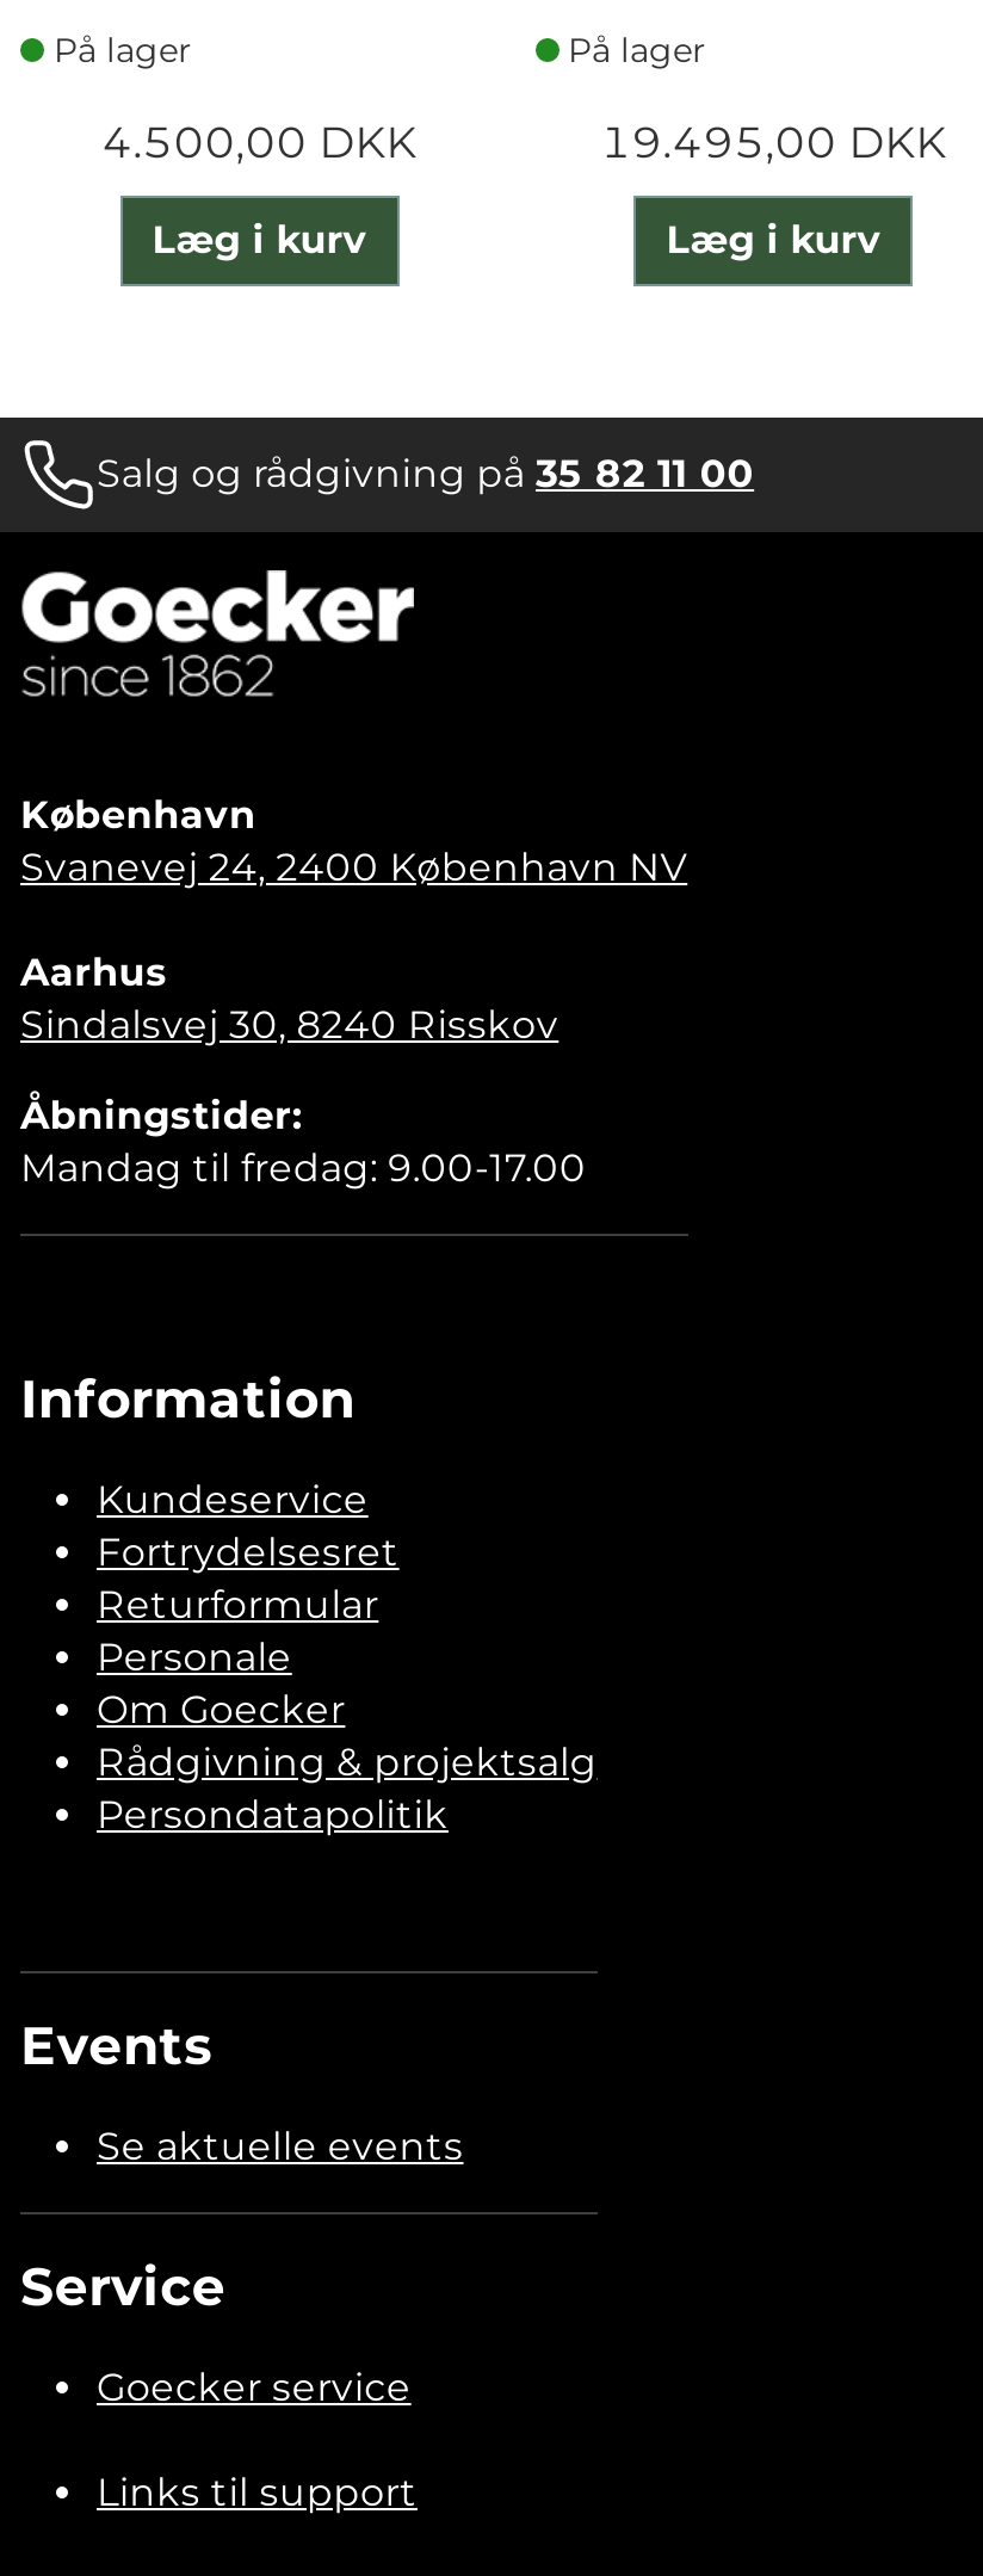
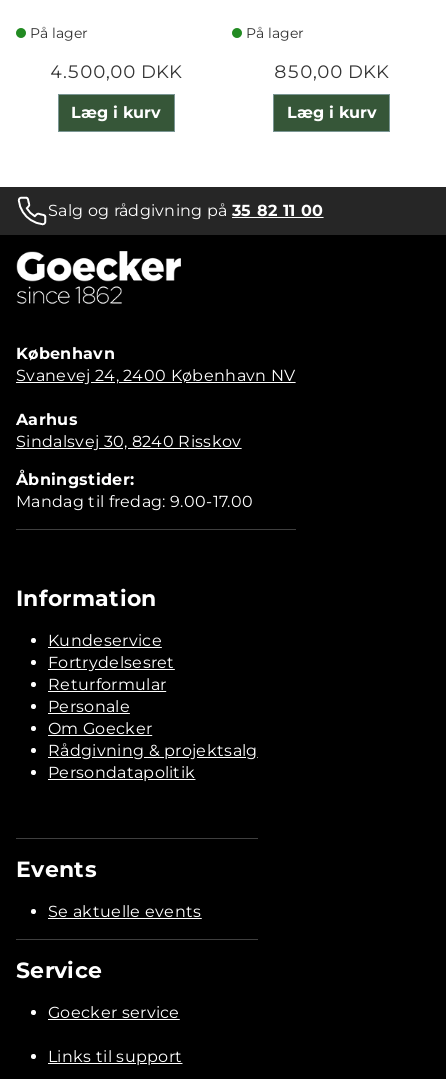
[601,116,946,169] 19.495,00 DKK -> [274,61,389,83] 850,00 DKK

